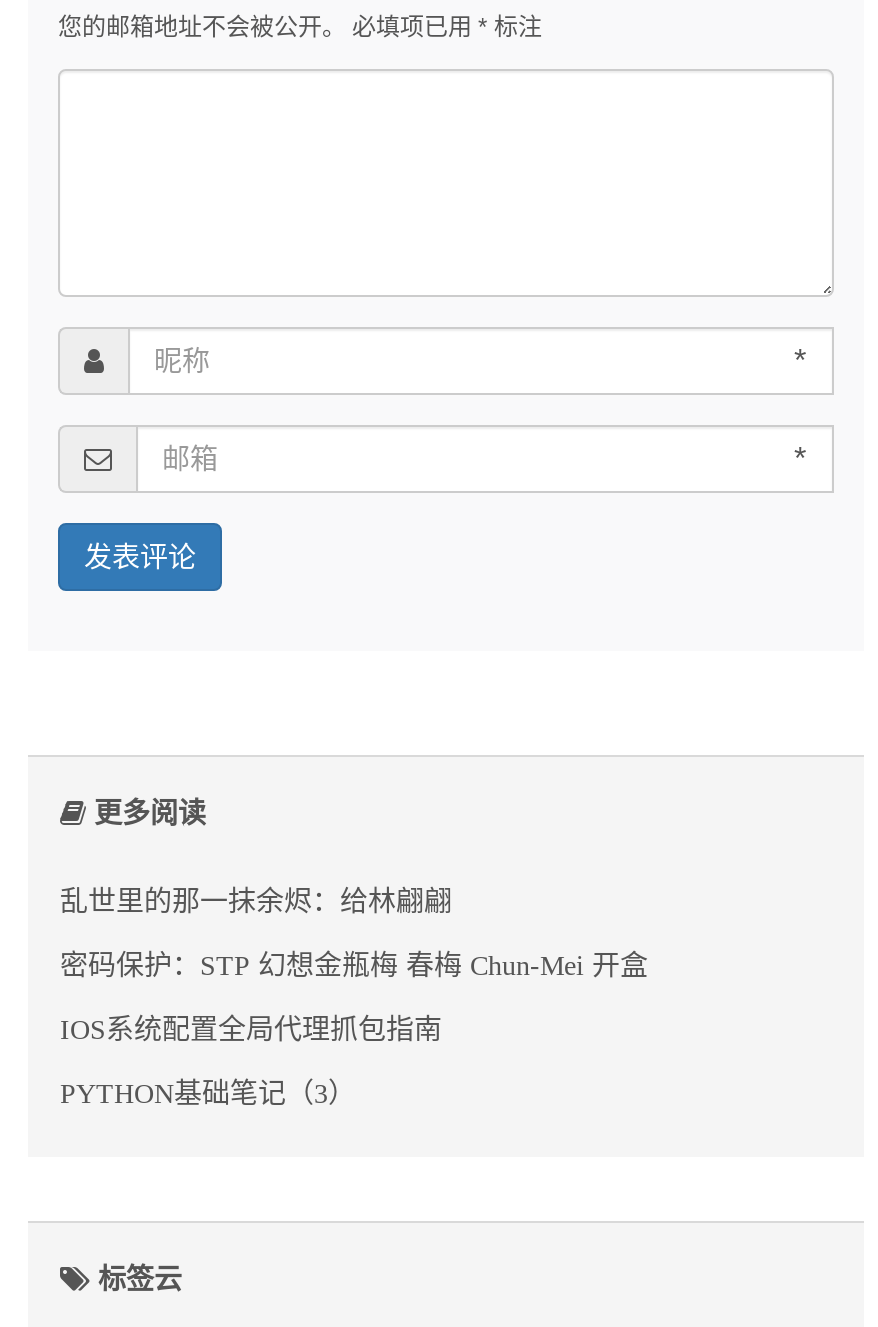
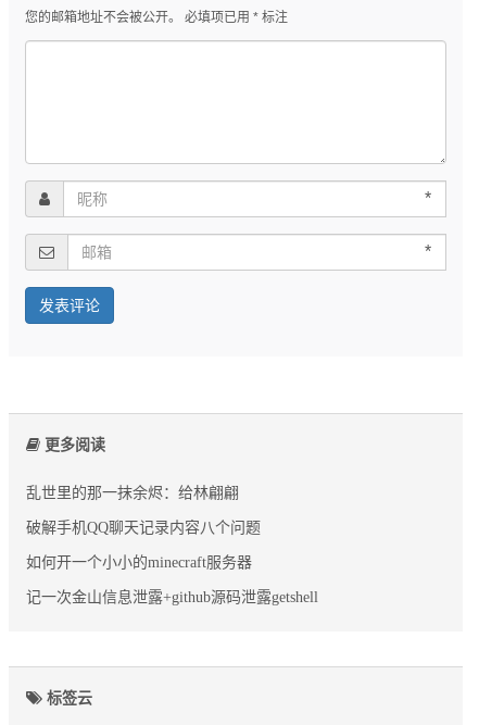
[60,950,648,978] 密码保护：STP 幻想金瓶梅 春梅 Chun-Mei 开盒 -> [26,519,261,534] 破解手机QQ聊天记录内容八个问题
[60,1014,442,1042] IOS系统配置全局代理抓包指南 -> [26,554,252,569] 如何开一个小小的minecraft服务器
[60,1078,356,1106] PYTHON基础笔记（3） -> [26,589,318,604] 记一次金山信息泄露+github源码泄露getshell

